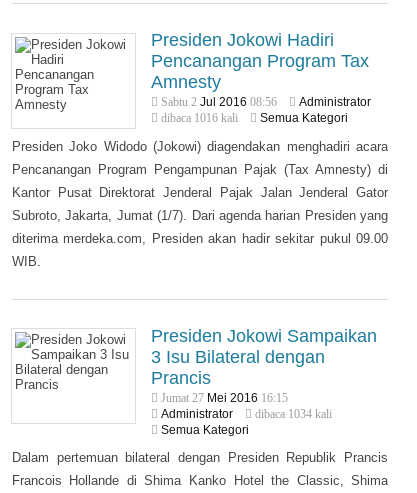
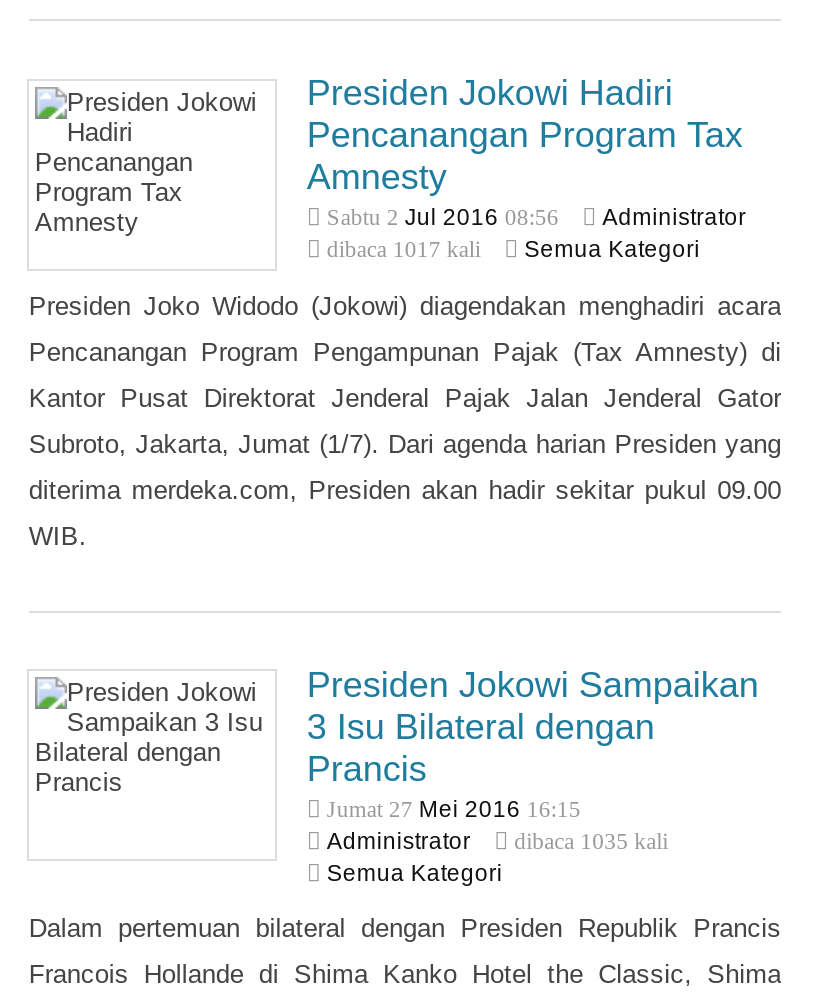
[161,111,348,125] dibaca 1016 kali Semua Kategori -> [327,236,700,264] dibaca 1017 kali Semua Kategori
[161,407,332,421] Administrator dibaca 1034 kali -> [327,826,668,854] Administrator dibaca 1035 kali

